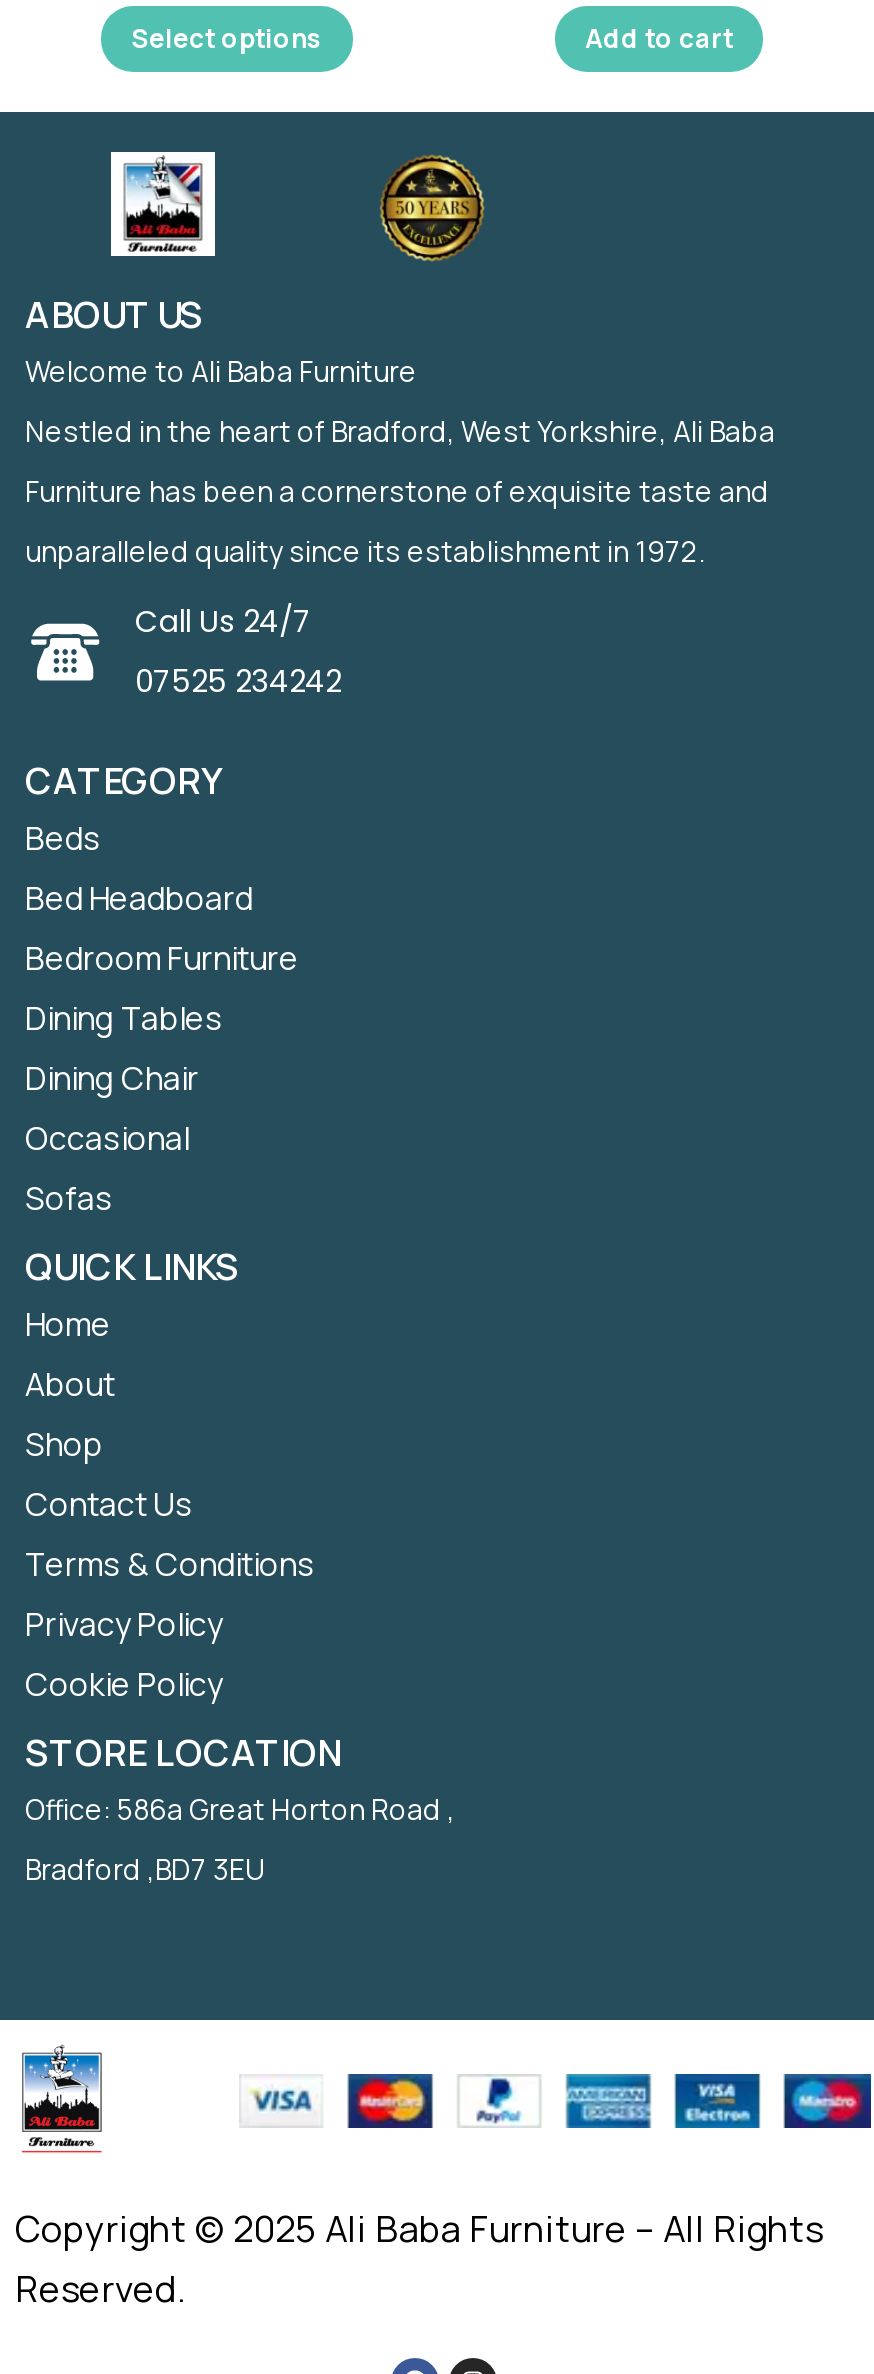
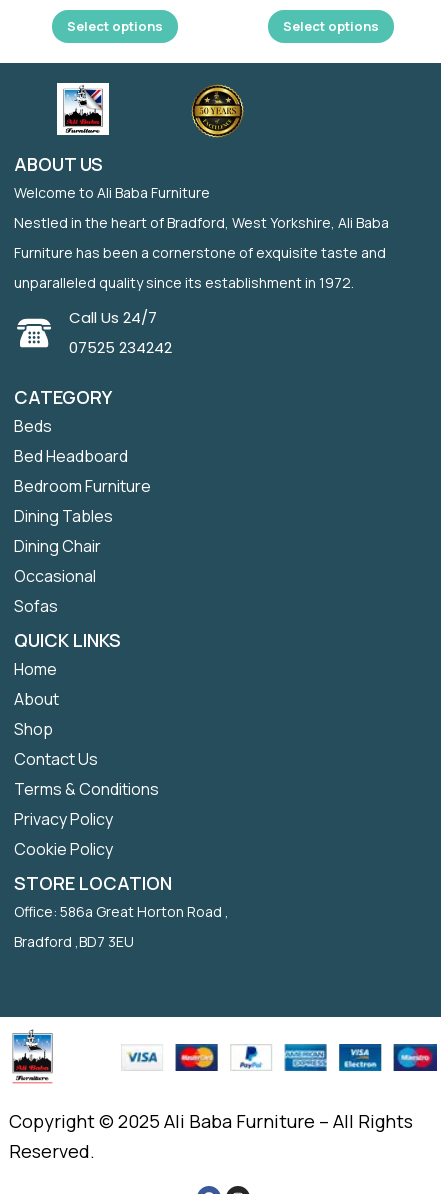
[585,20,733,56] Add to cart -> [283,17,379,35] Select options

